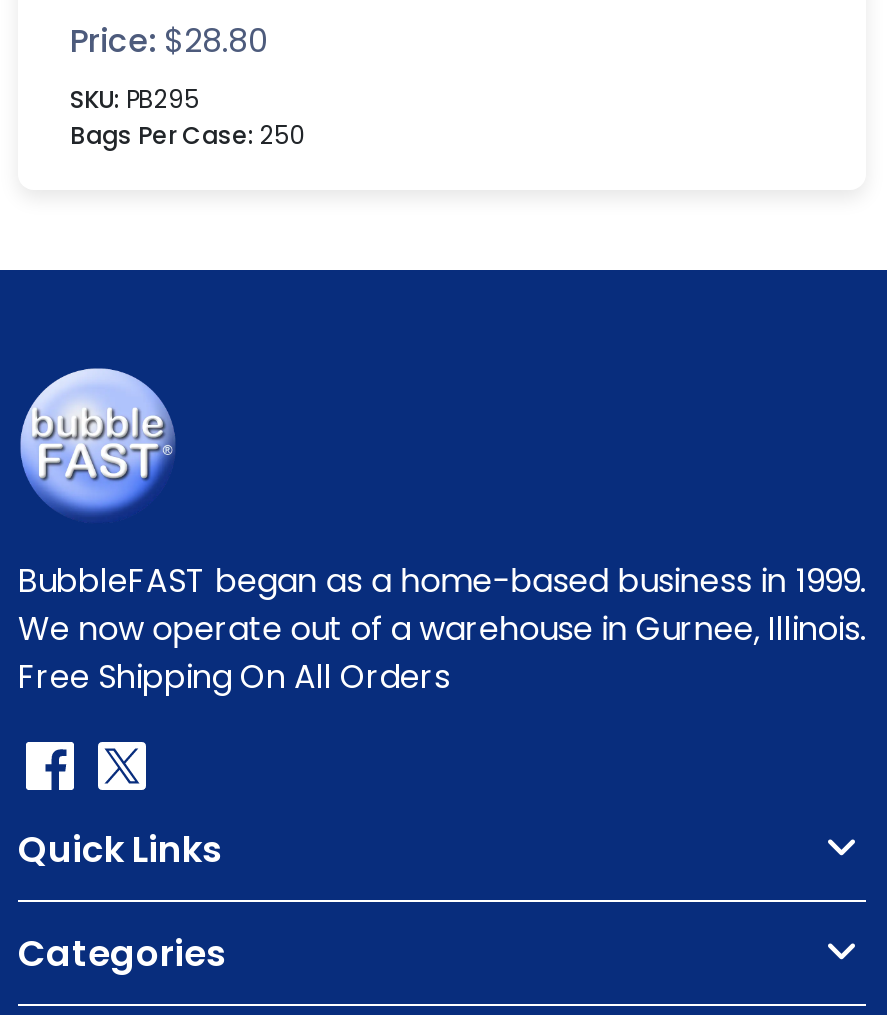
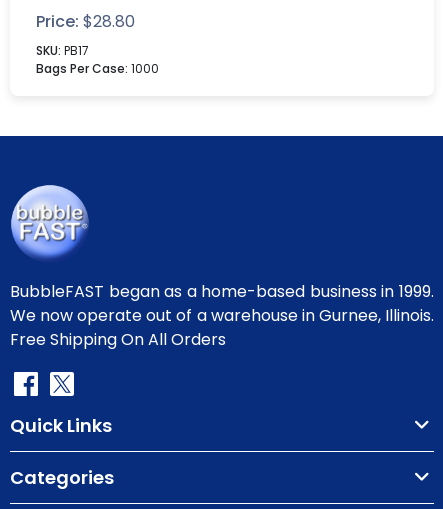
[70,82,200,116] SKU: PB295 -> [36,42,89,59] SKU: PB17
[70,118,306,152] Bags Per Case: 250 -> [36,60,159,77] Bags Per Case: 1000

